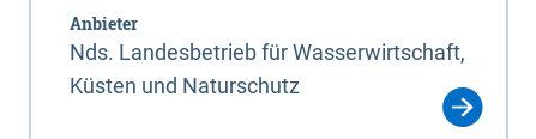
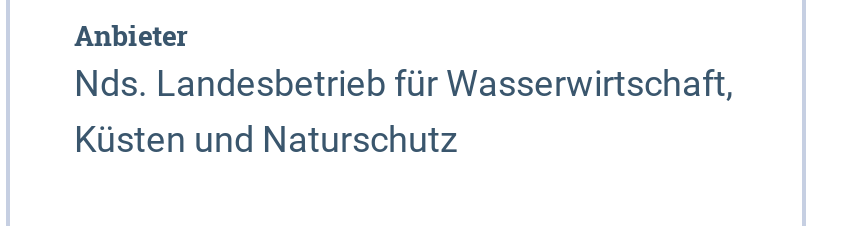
[441,86,484,128] [image] -> none

